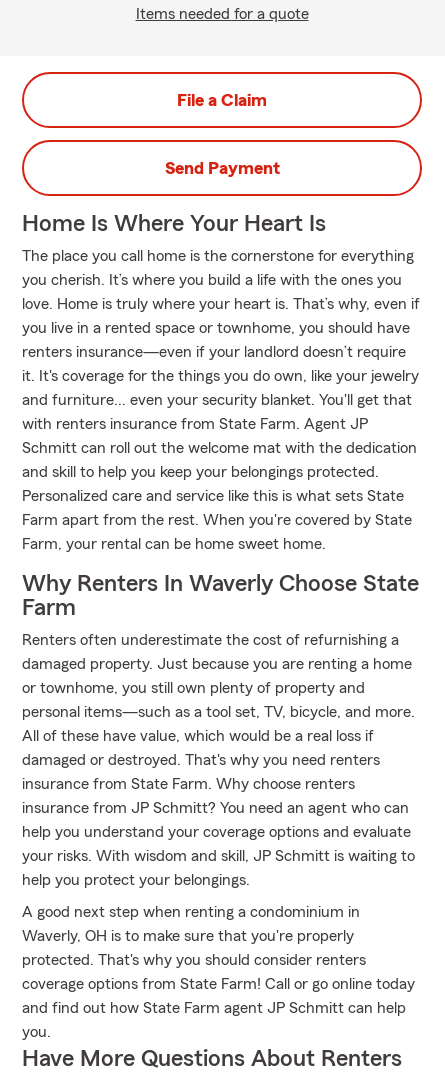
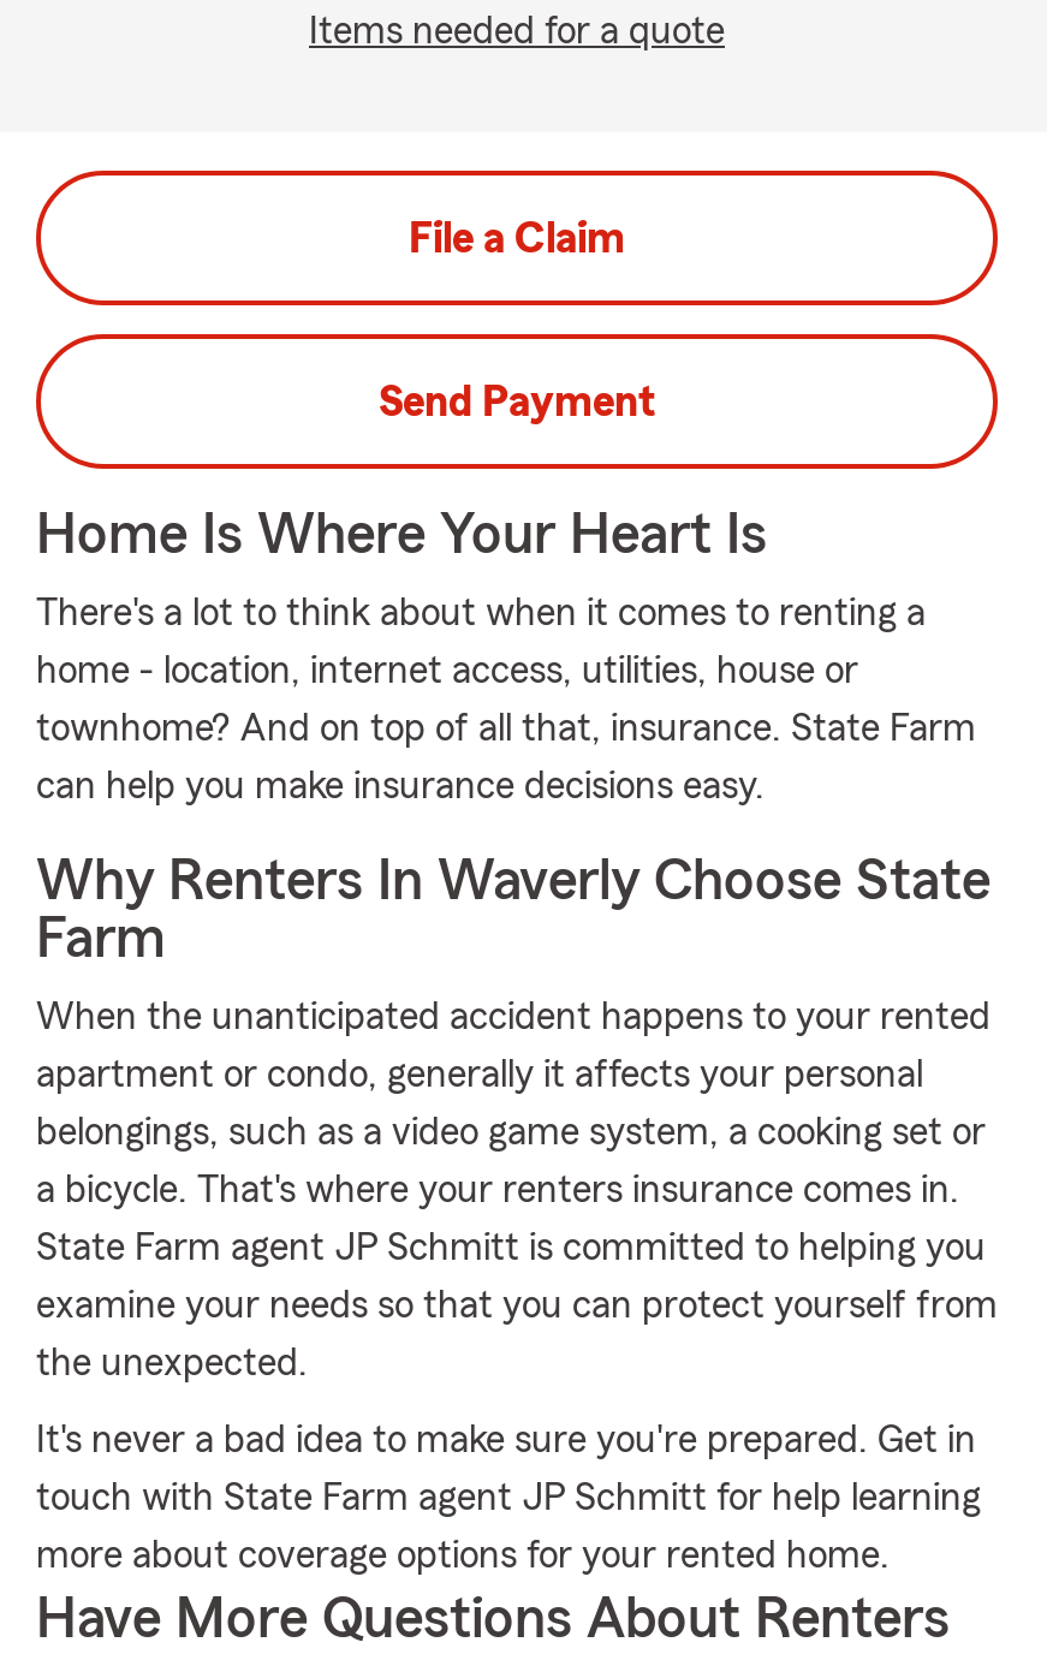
[22,248,420,552] The place you call home is the cornerstone for everything | you cherish. It’s where you build a life with the ones you | love. Home is truly where your heart is. That’s why, even if | you live in a rented space or townhome, you should have | renters insurance—even if your landlord doesn’t require | it. It's coverage for the things you do own, like your jewelry | and furniture... even your security blanket. You'll get that | with renters insurance from State Farm. Agent JP | Schmitt can roll out the welcome mat with the dedication | and skill to help you keep your belongings protected. | Personalized care and service like this is what sets State | Farm apart from the rest. When you're covered by State | Farm, your rental can be home sweet home. -> [36,594,976,805] There's a lot to think about when it comes to renting a | home - location, internet access, utilities, house or | townhome? And on top of all that, insurance. State Farm | can help you make insurance decisions easy.
[22,632,415,1040] Renters often underestimate the cost of refurnishing a | damaged property. Just because you are renting a home | or townhome, you still own plenty of property and | personal items—such as a tool set, TV, bicycle, and more. | All of these have value, which would be a real loss if | damaged or destroyed. That's why you need renters | insurance from State Farm. Why choose renters | insurance from JP Schmitt? You need an agent who can | help you understand your coverage options and evaluate | your risks. With wisdom and skill, JP Schmitt is waiting to | help you protect your belongings. | A good next step when renting a condominium in | Waverly, OH is to make sure that you're properly | protected. That's why you should consider renters | coverage options from State Farm! Call or go online today | and find out how State Farm agent JP Schmitt can help | you. -> [36,998,998,1575] When the unanticipated accident happens to your rented | apartment or condo, generally it affects your personal | belongings, such as a video game system, a cooking set or | a bicycle. That's where your renters insurance comes in. | State Farm agent JP Schmitt is committed to helping you | examine your needs so that you can protect yourself from | the unexpected. | It's never a bad idea to make sure you're prepared. Get in | touch with State Farm agent JP Schmitt for help learning | more about coverage options for your rented home.

